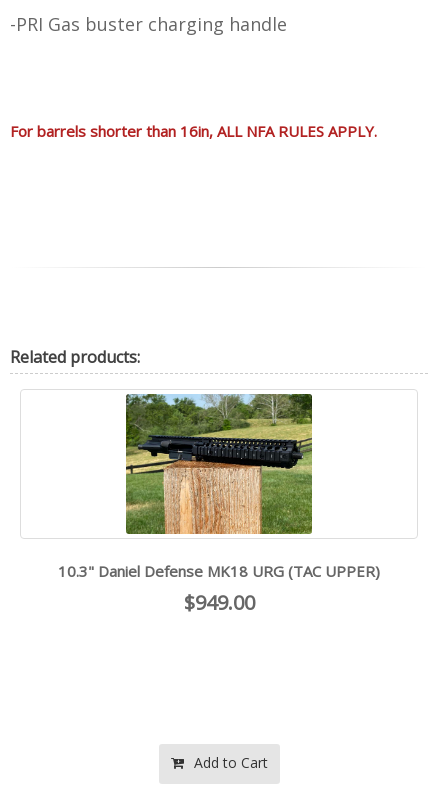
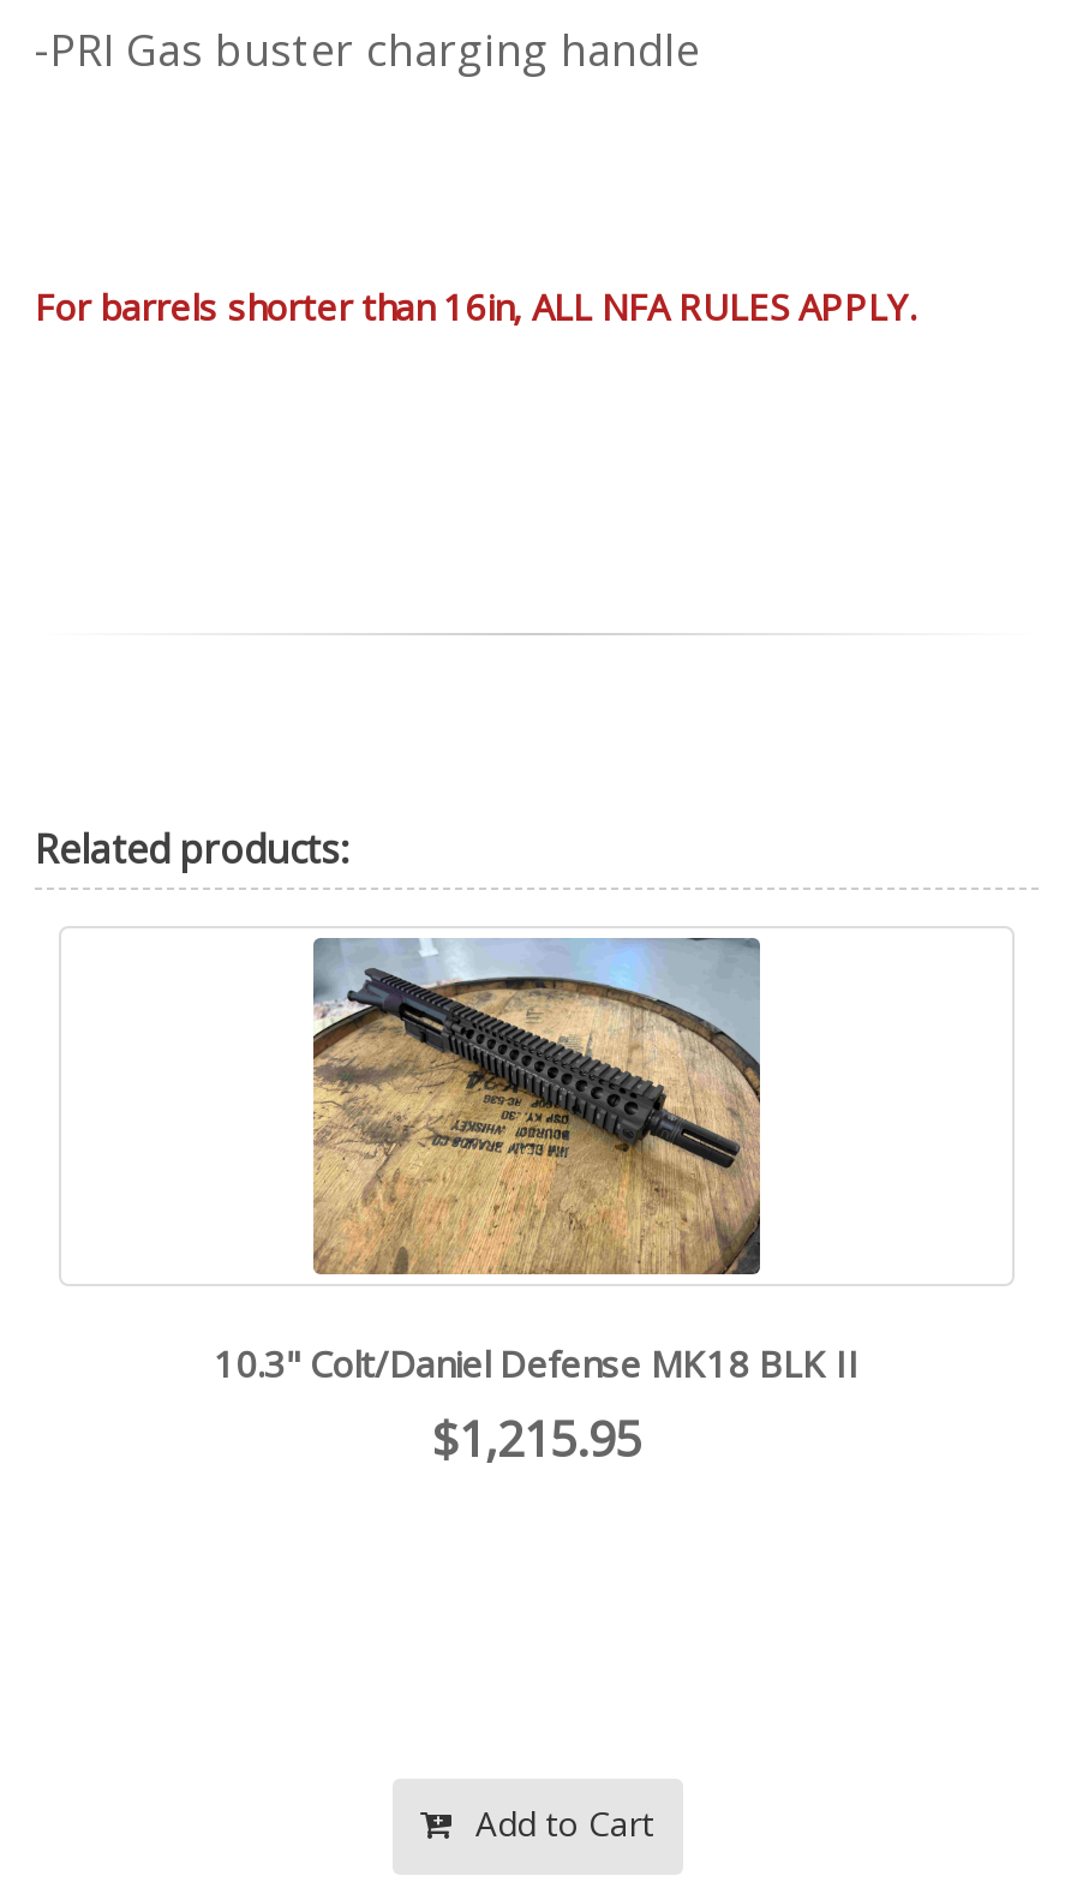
[58,393,380,616] [image] | 10.3" Daniel Defense MK18 URG (TAC UPPER) | $949.00 -> [214,936,860,1471] [image] | 10.3" Colt/Daniel Defense MK18 BLK II | $1,215.95

